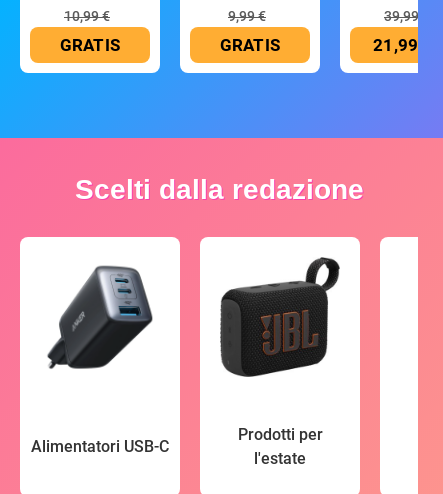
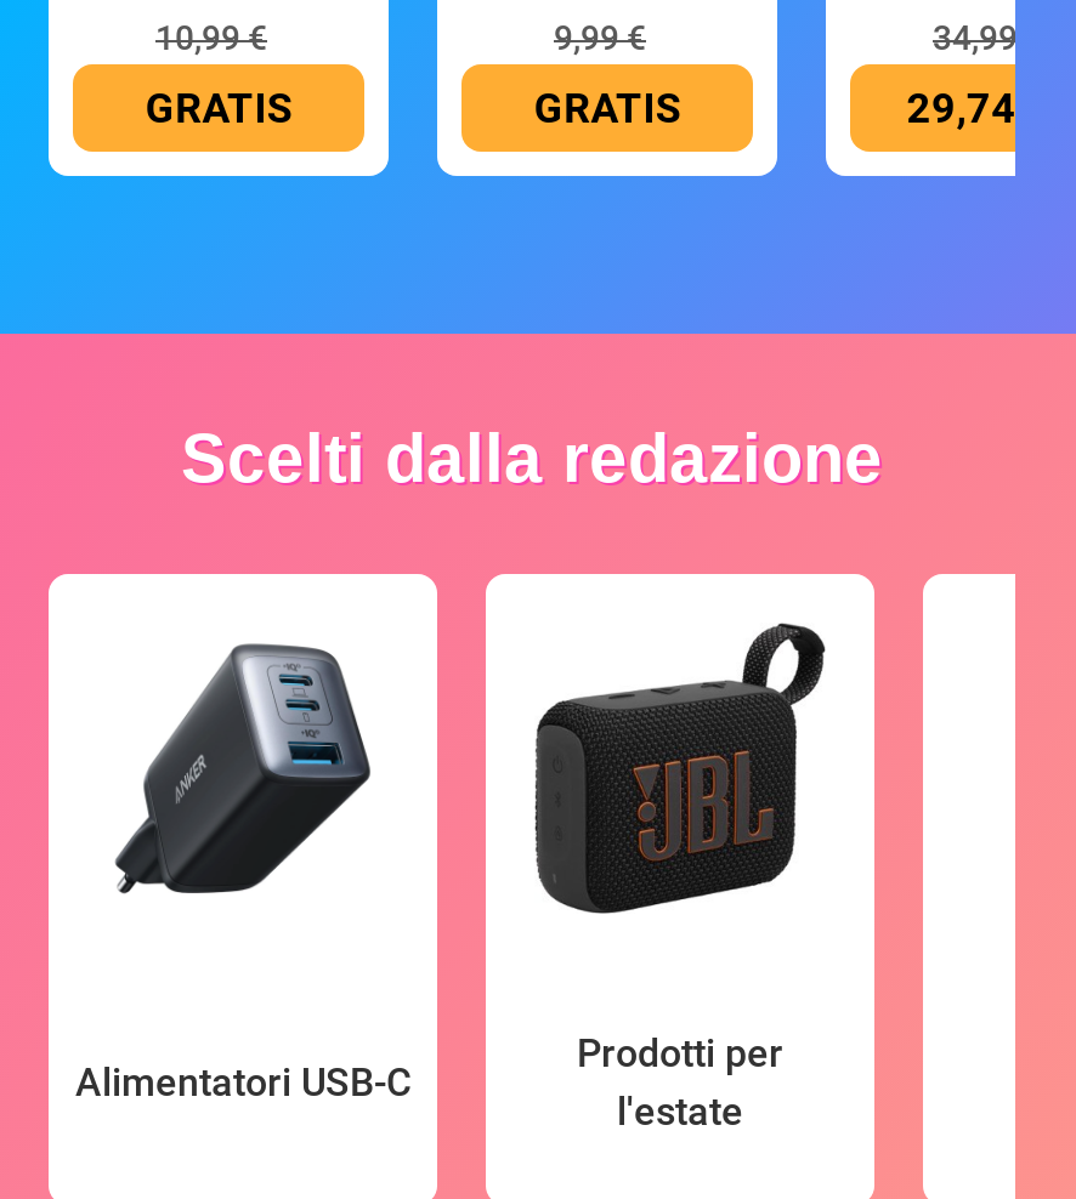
[384,8,430,24] 39,99 € -> [933,19,1044,58] 34,99 €
[373,35,433,55] 21,99 € -> [907,84,1051,133] 29,74 €

